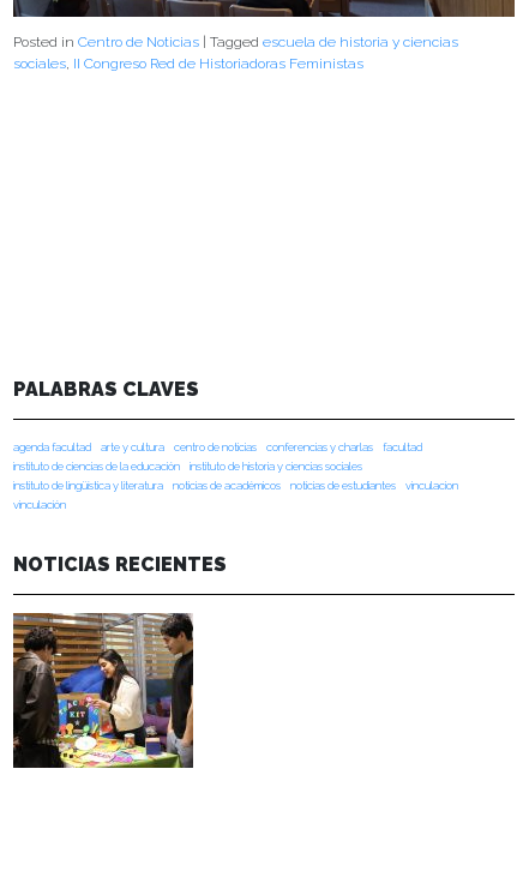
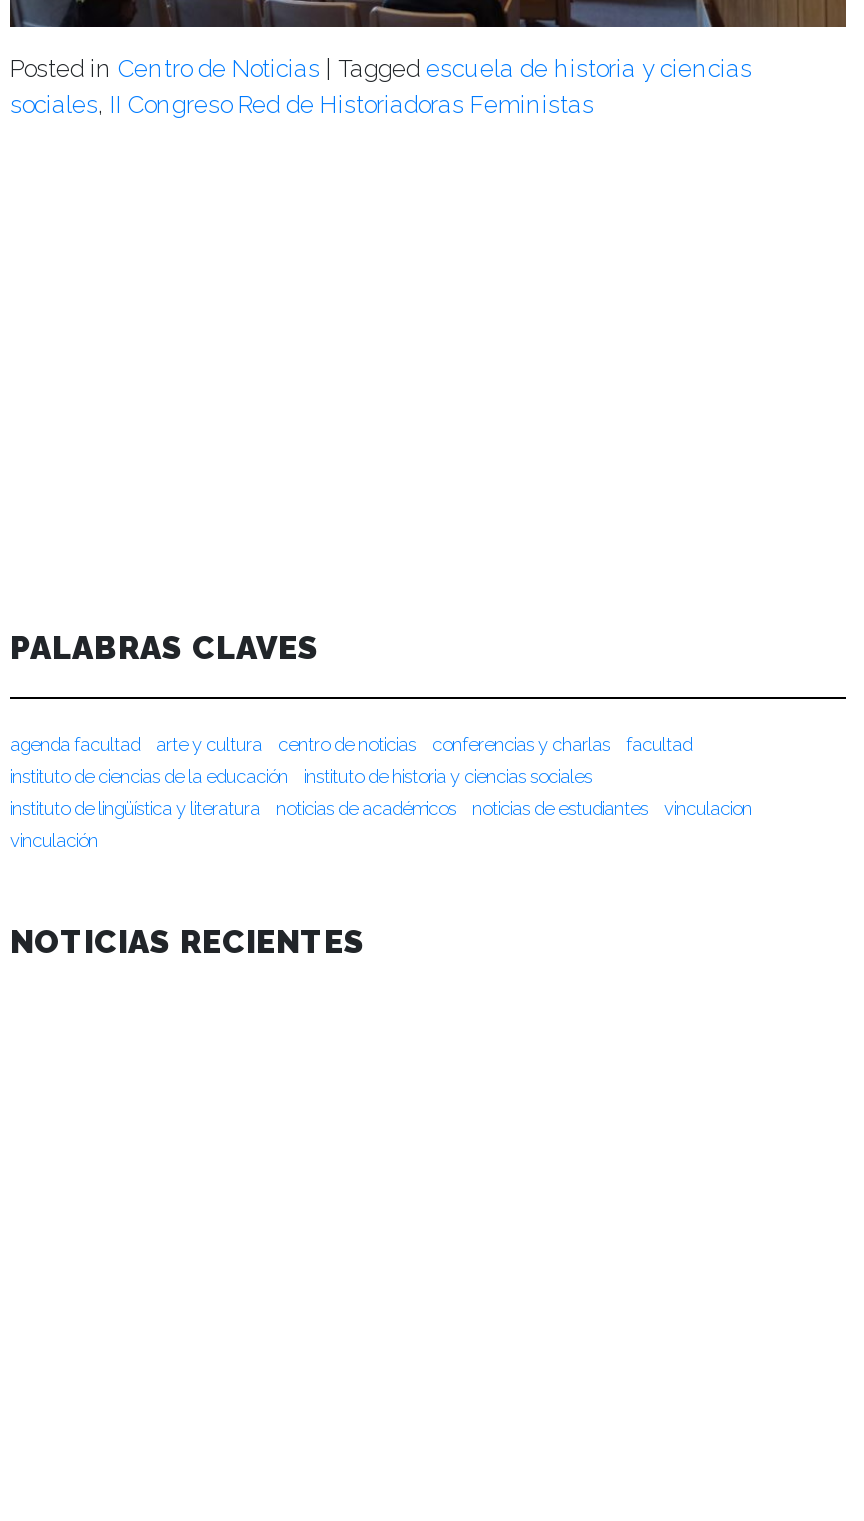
[12,612,194,769] [image] -> none

